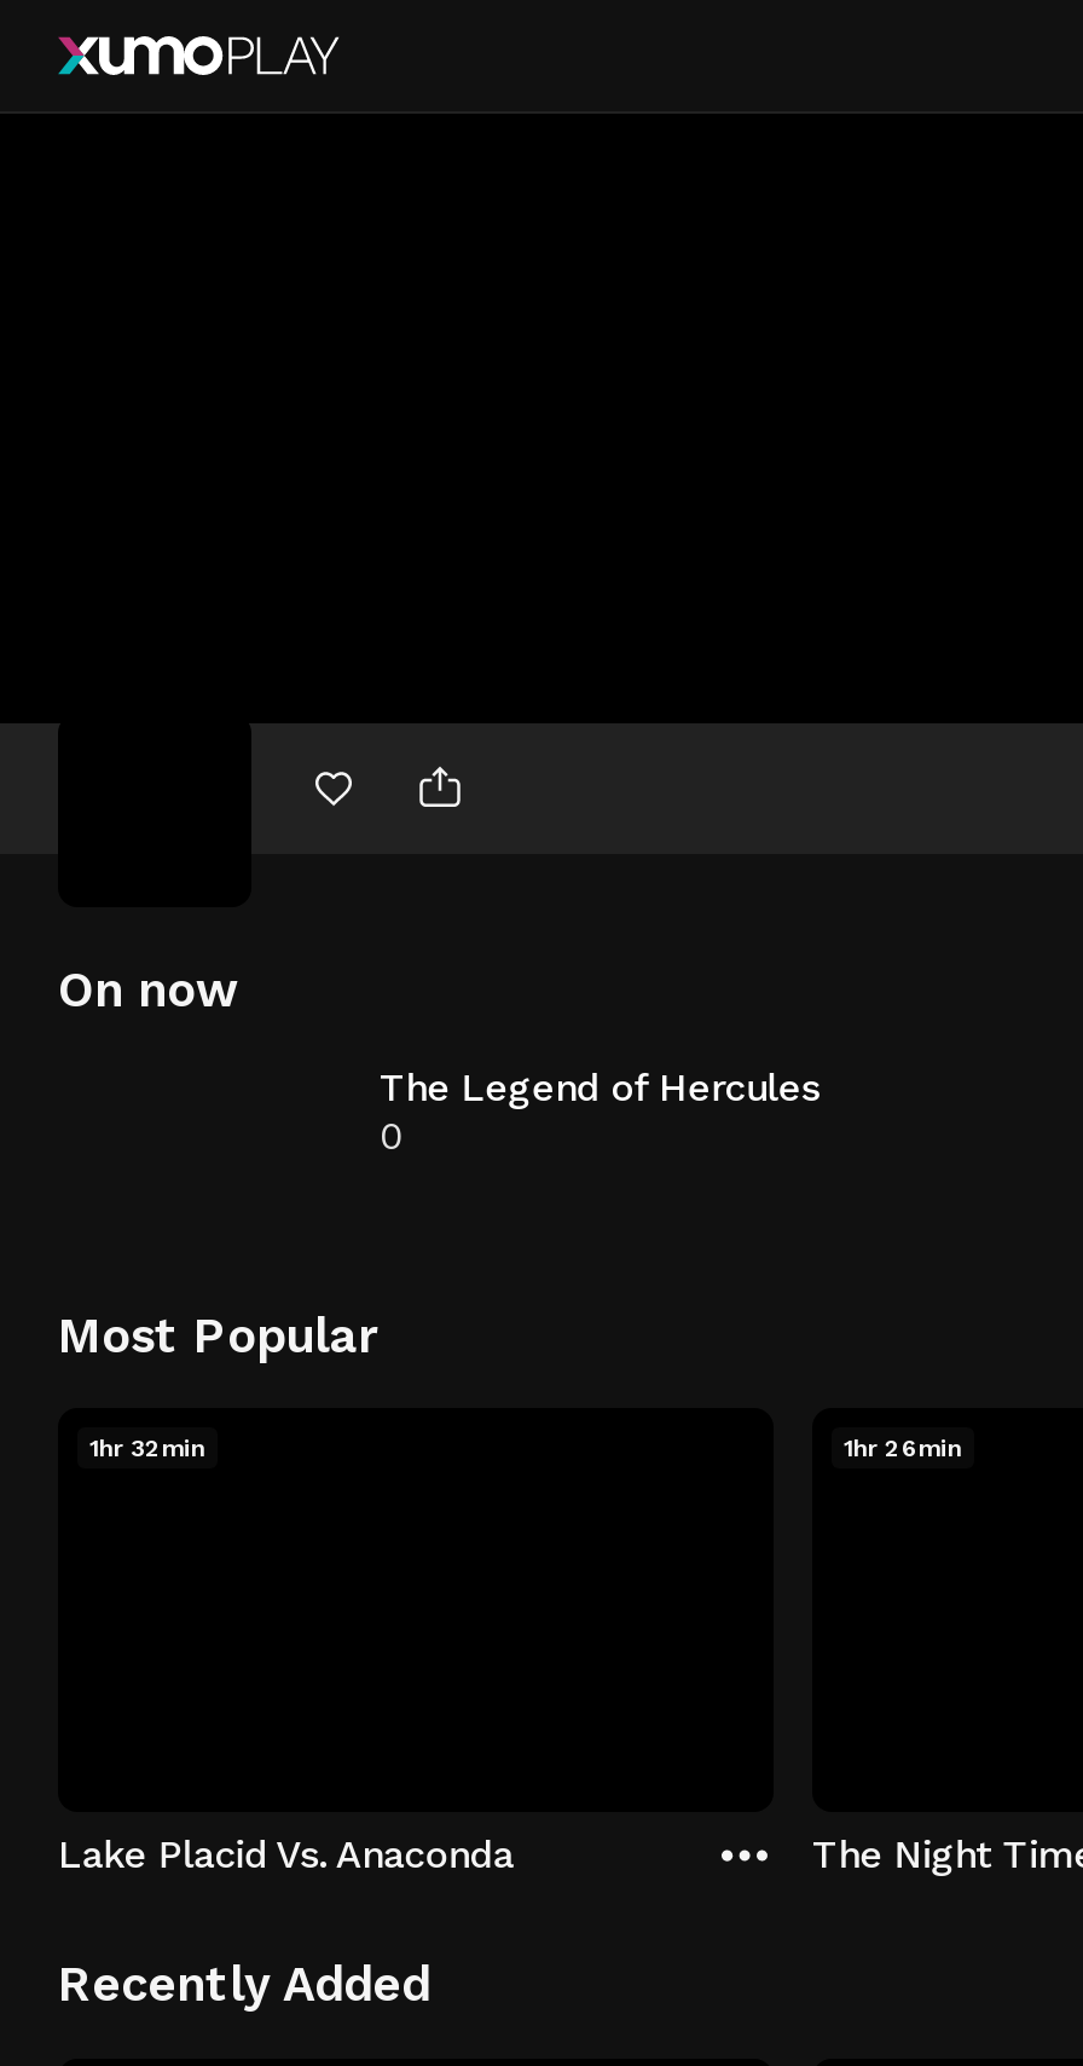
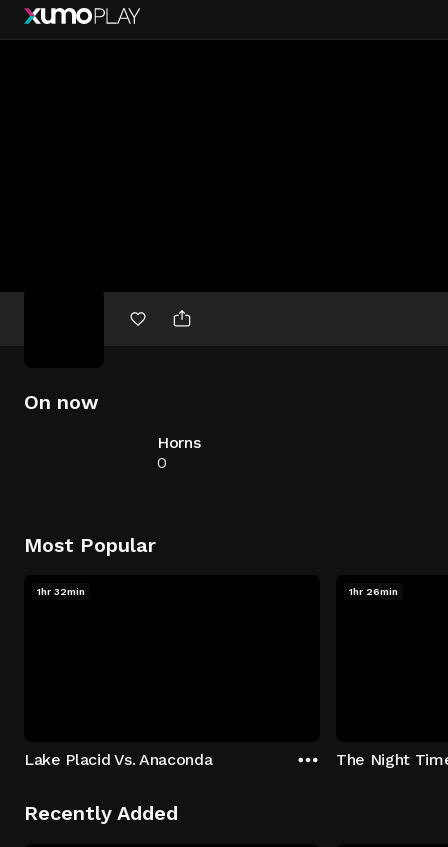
[380,1064,820,1110] The Legend of Hercules -> [157,433,200,452] Horns

